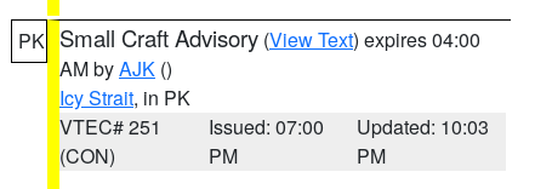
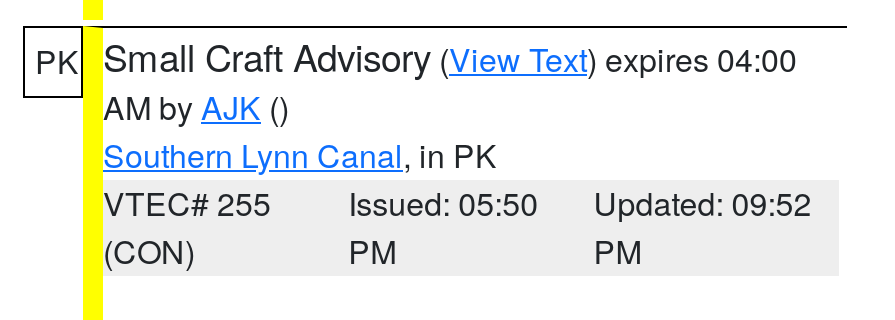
[59,84,190,141] Icy Strait, in PK | VTEC# 251 -> [103,132,497,226] Southern Lynn Canal, in PK | VTEC# 255
[208,113,323,141] Issued: 07:00 -> [348,180,538,226] Issued: 05:50
[357,113,489,141] Updated: 10:03 -> [593,180,811,226] Updated: 09:52

